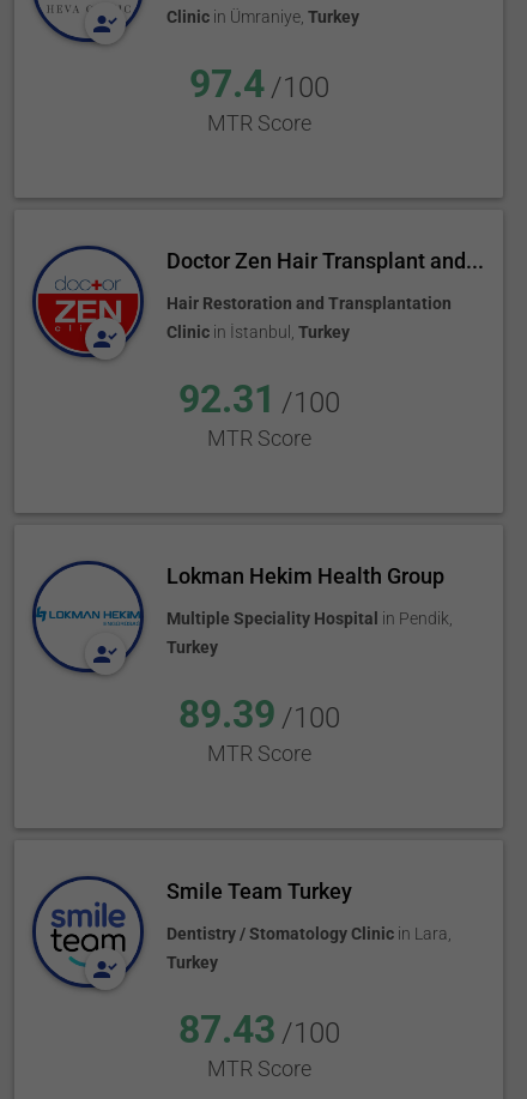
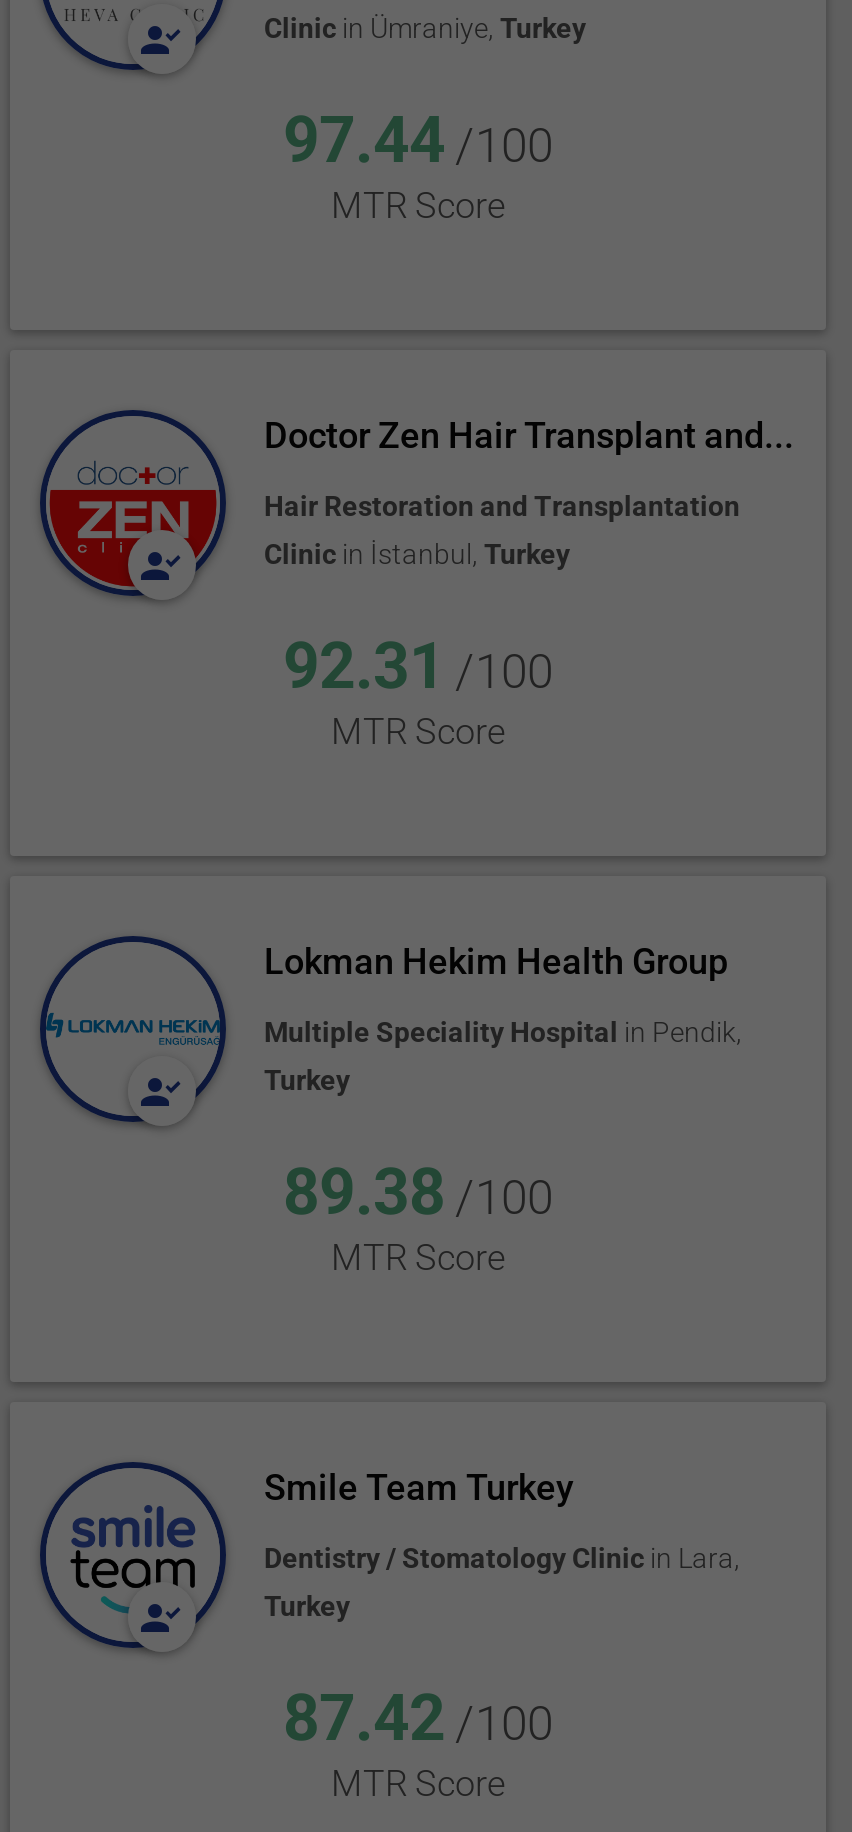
[189,61,329,107] 97.4 /100 -> [283,102,553,178] 97.44 /100
[178,692,340,737] 89.39 /100 -> [283,1154,553,1230] 89.38 /100
[178,1007,340,1052] 87.43 /100 -> [283,1680,553,1756] 87.42 /100

